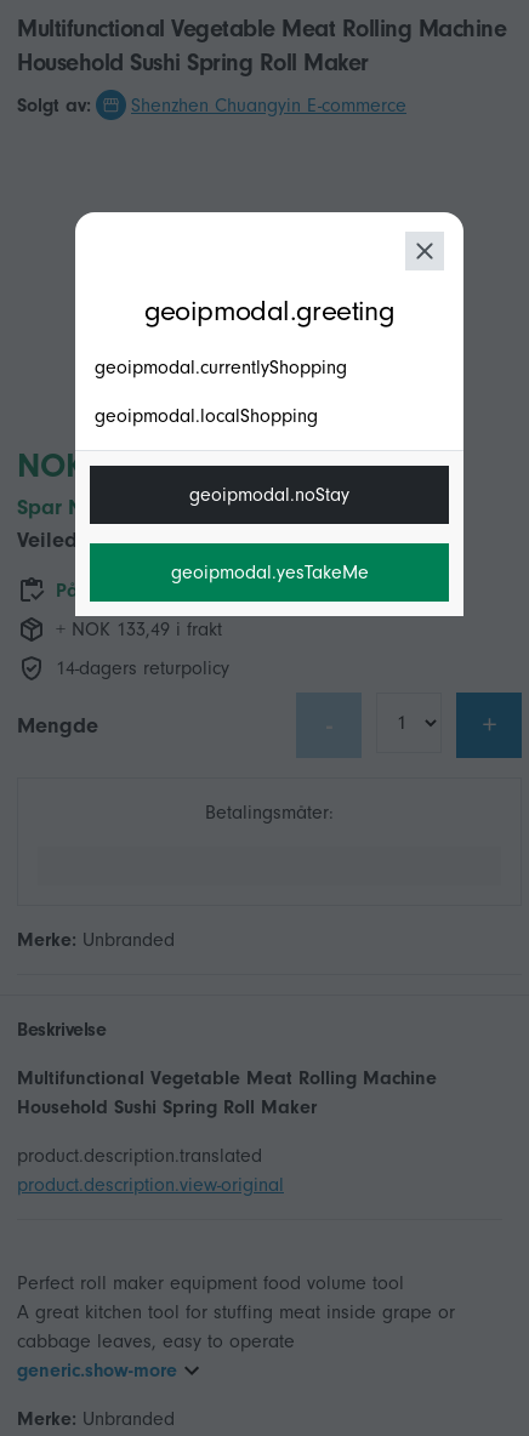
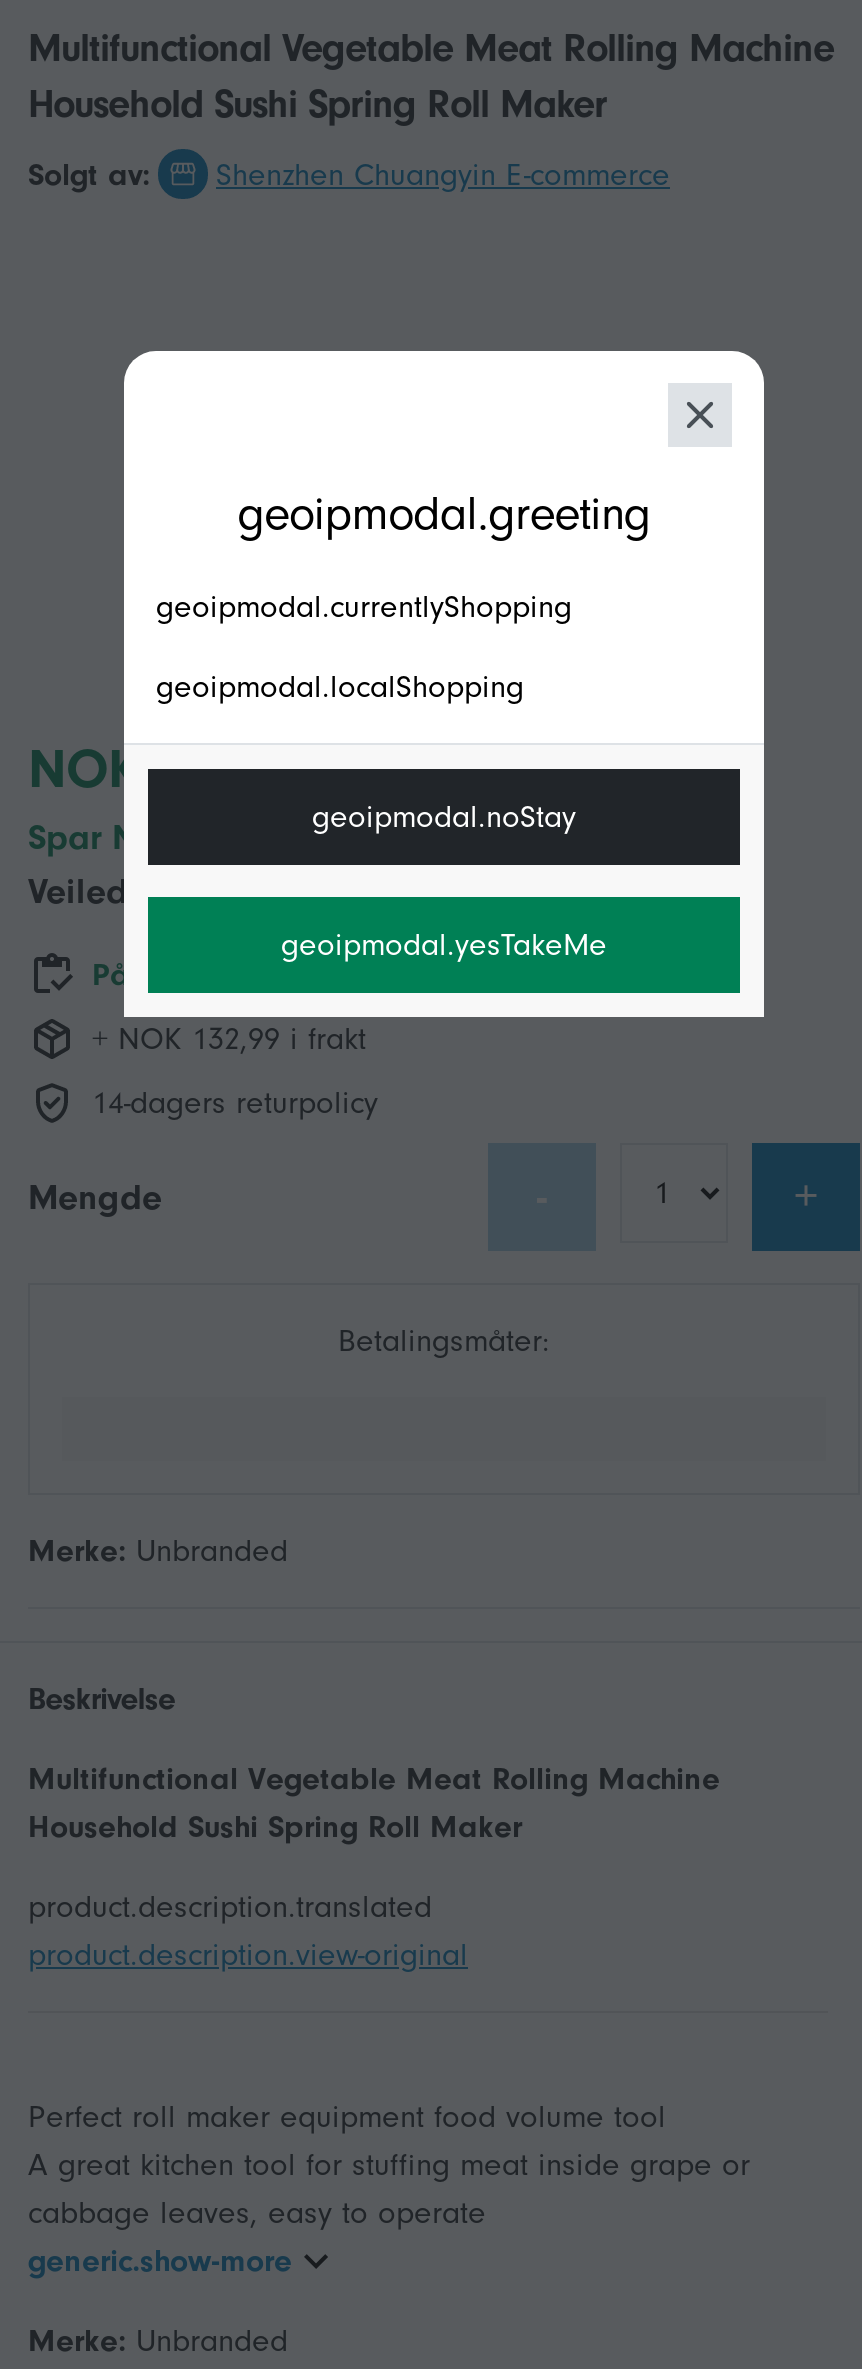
[56,619,222,640] + NOK 133,49 i frakt -> [92,1021,366,1057] + NOK 132,99 i frakt

